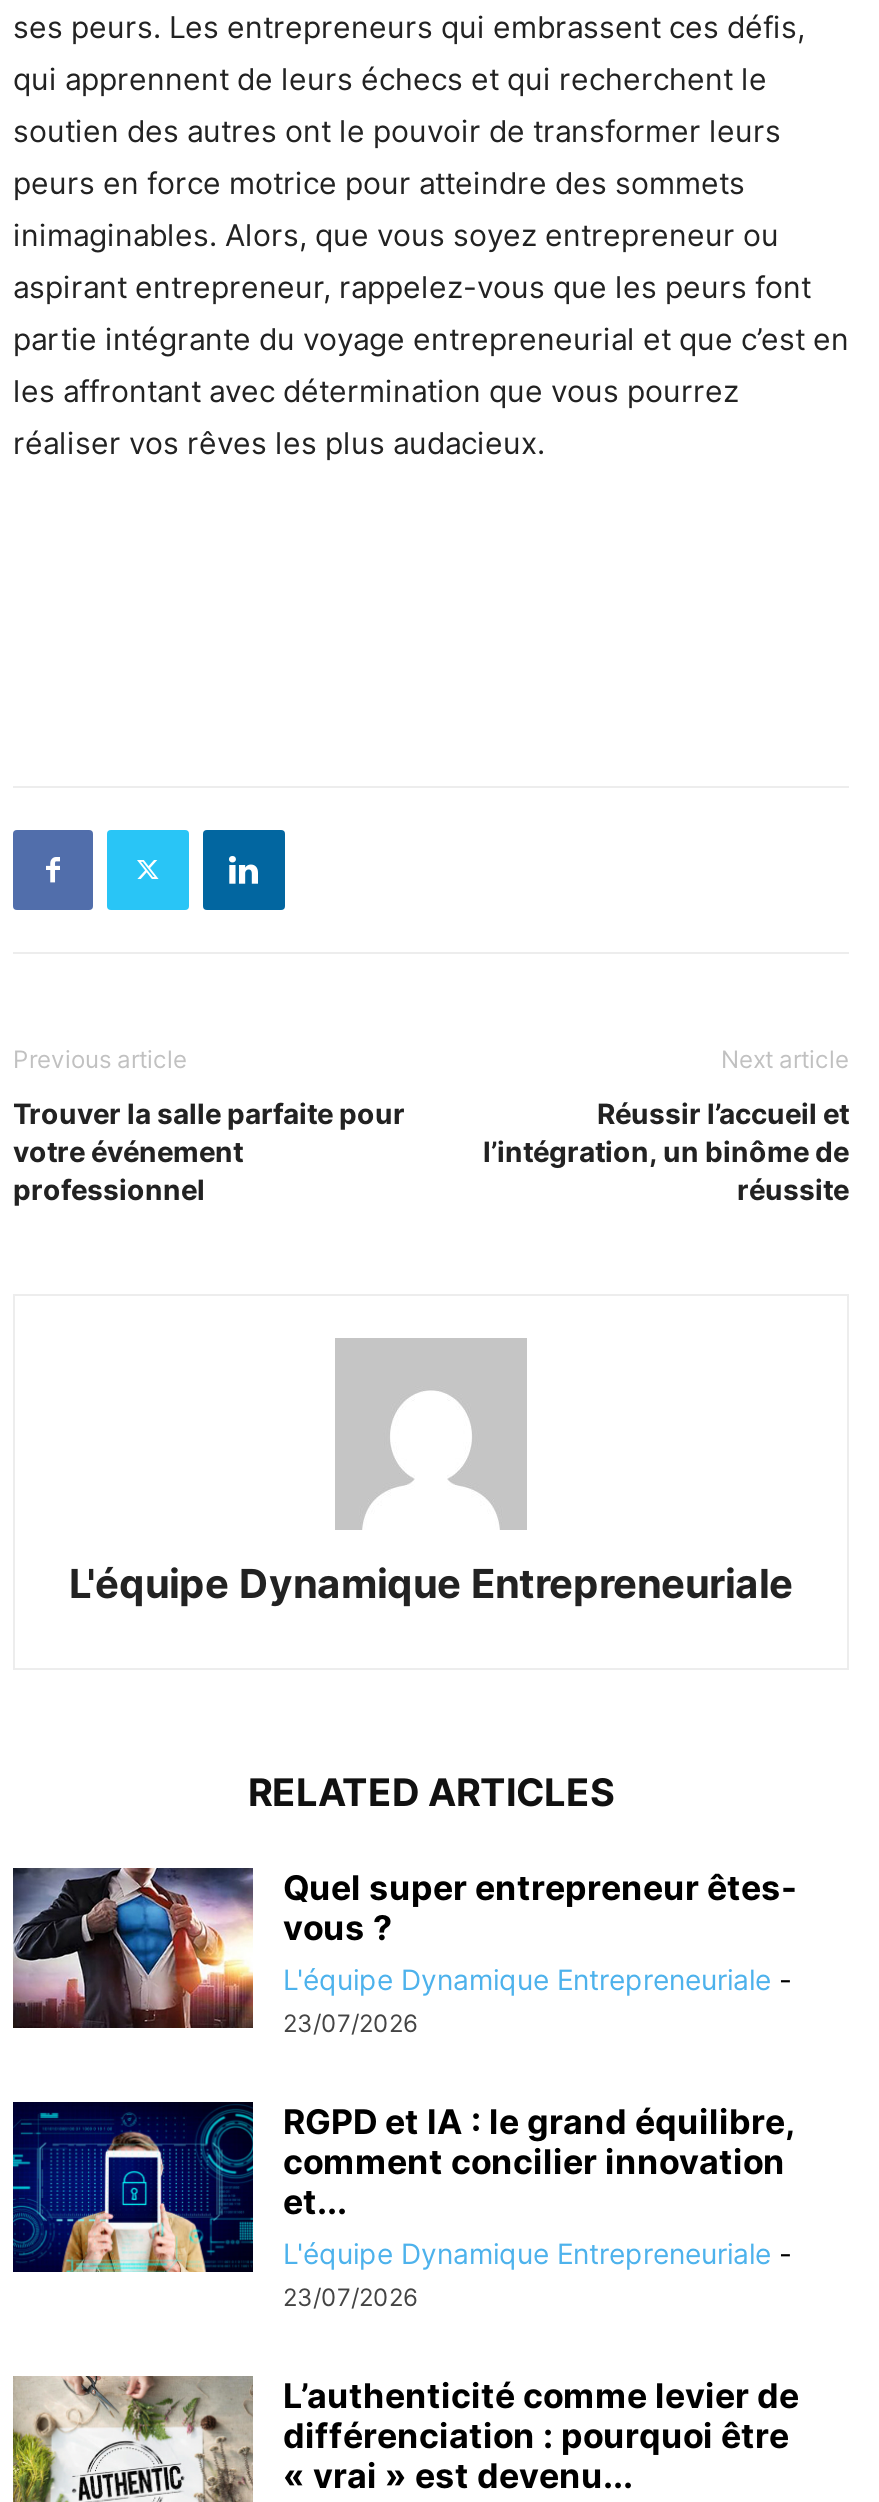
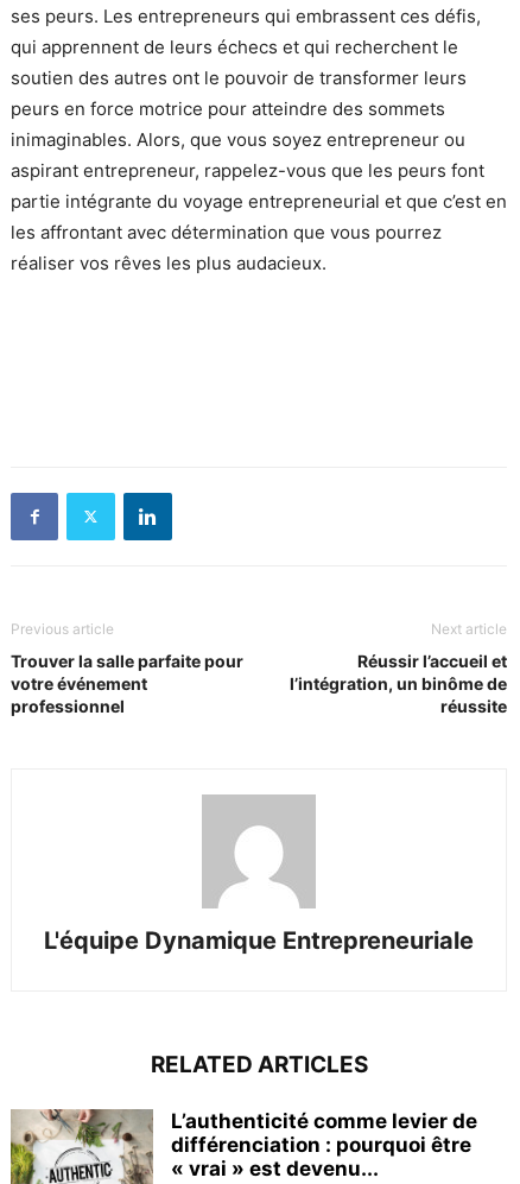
[13,1866,797,2311] [image] | Quel super entrepreneur êtes- | vous ? | L'équipe Dynamique Entrepreneuriale - | 23/07/2026 | RGPD et IA : le grand équilibre, | comment concilier innovation | et... | L'équipe Dynamique Entrepreneuriale - | 23/07/2026 -> none
[11,2100,255,2274] [image] -> none

